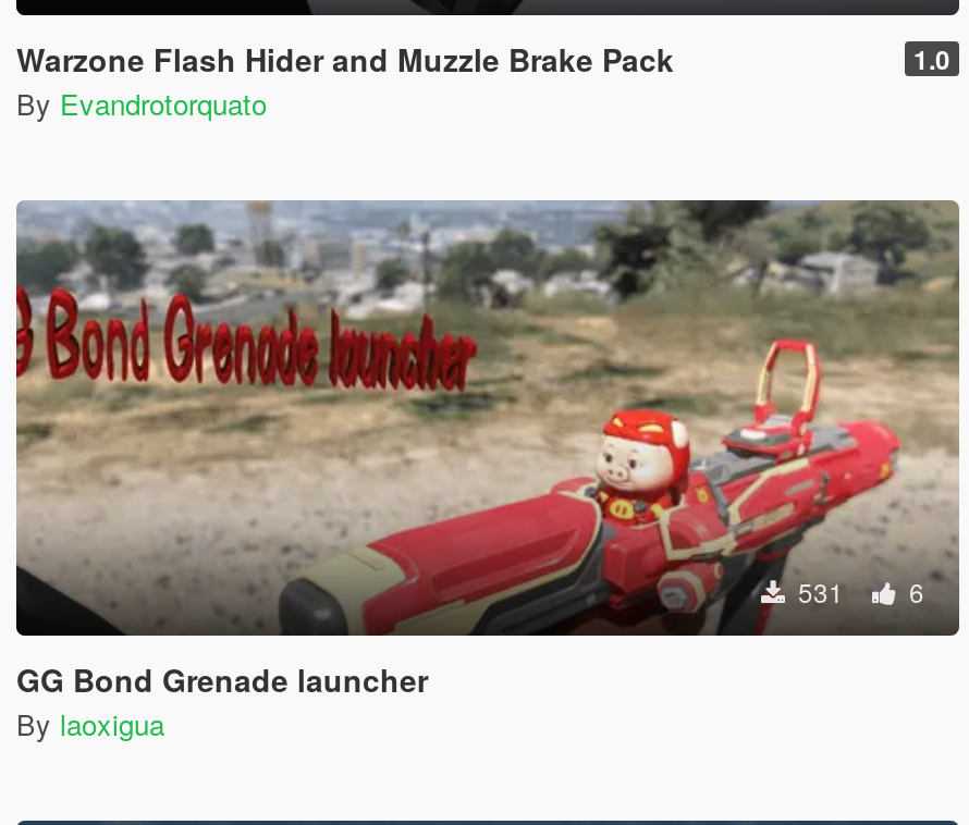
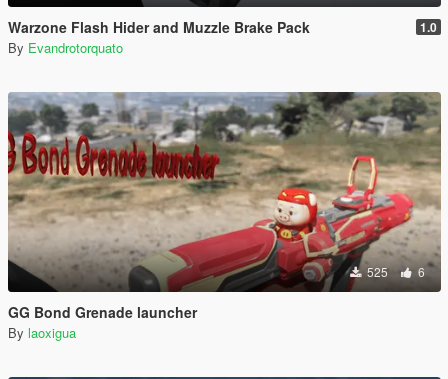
[792,572,924,609] 531 6 -> [364,263,425,280] 525 6

